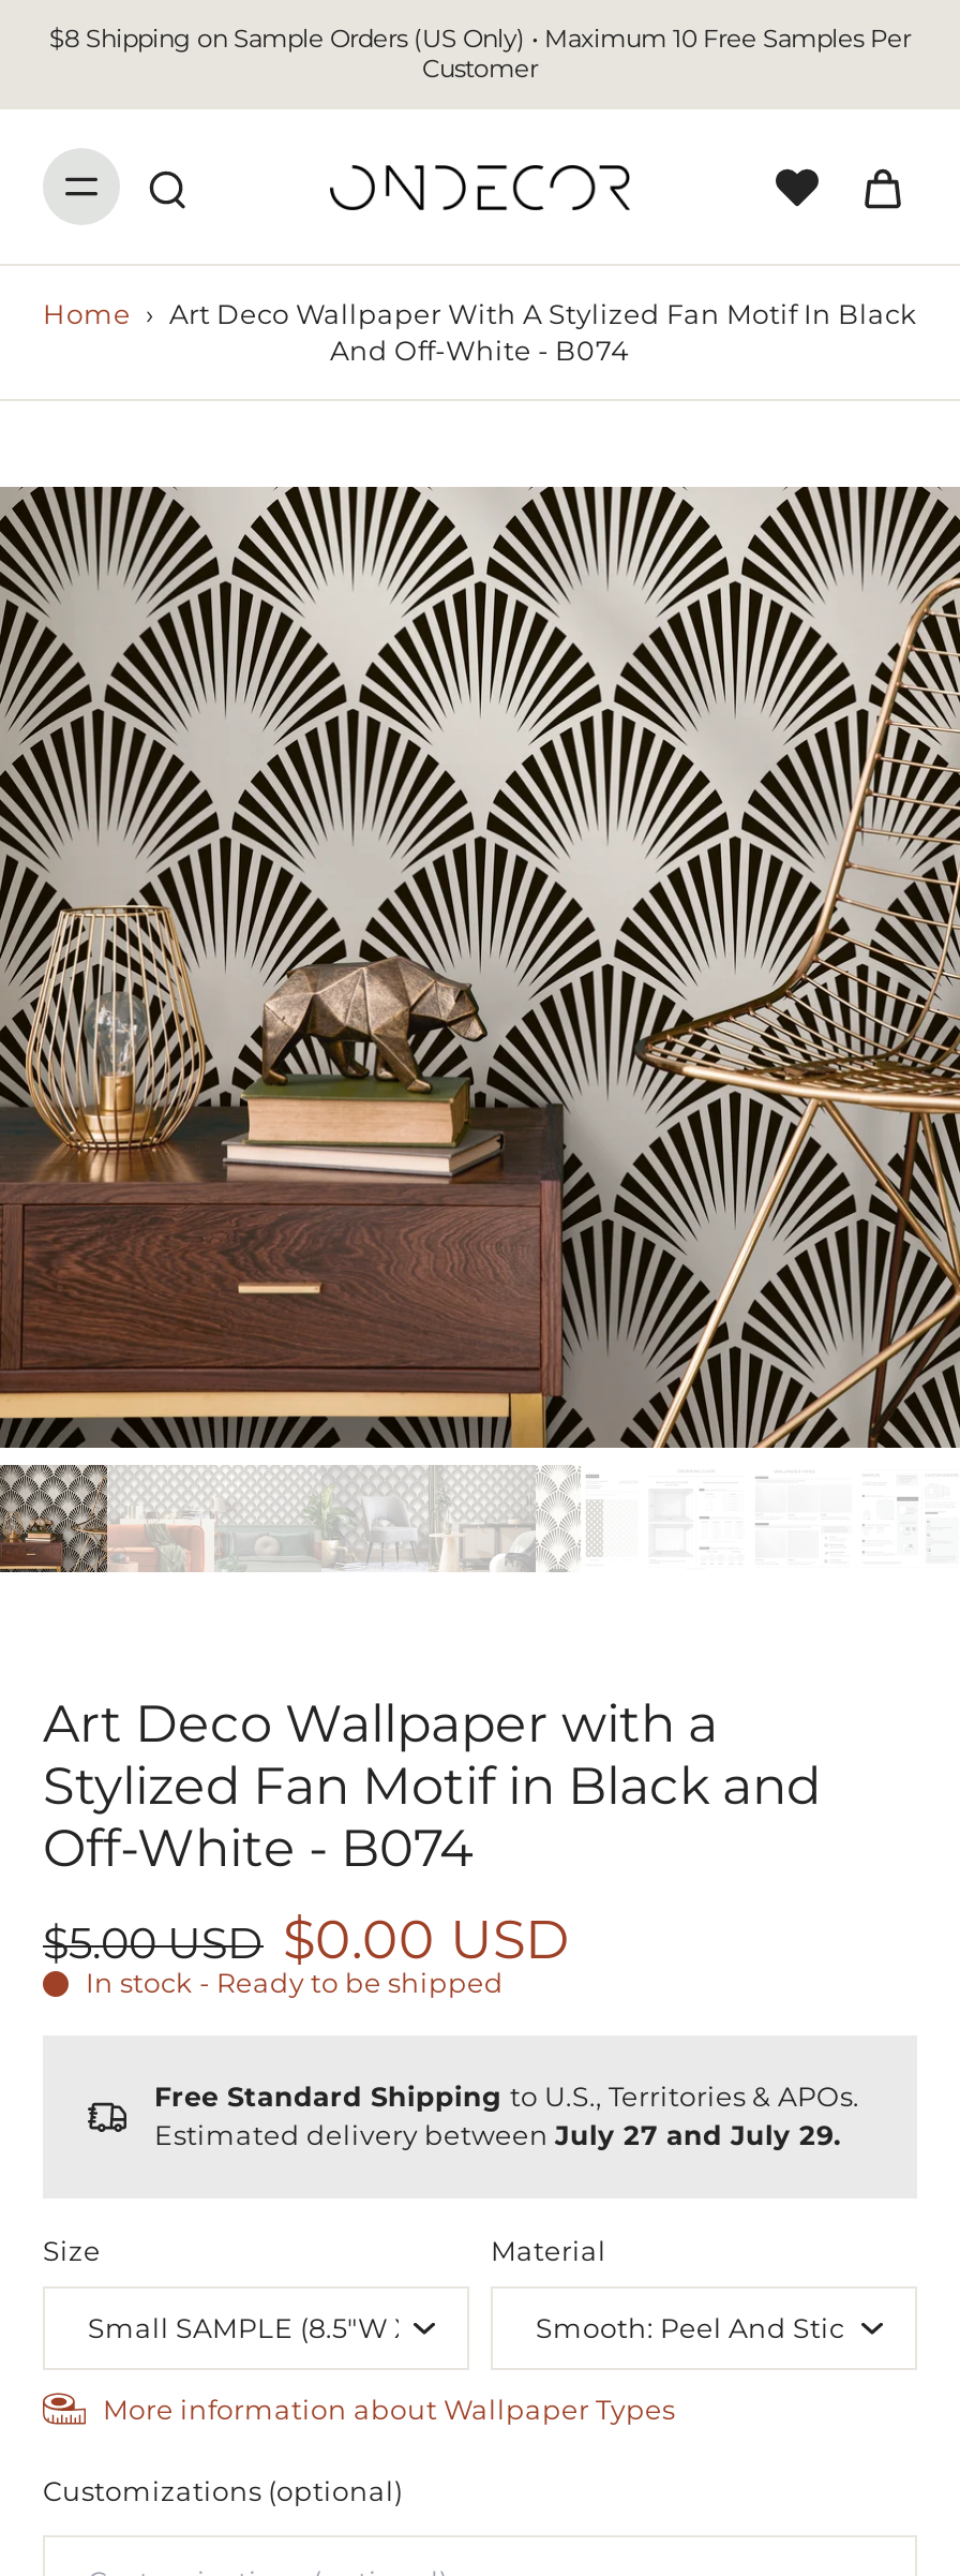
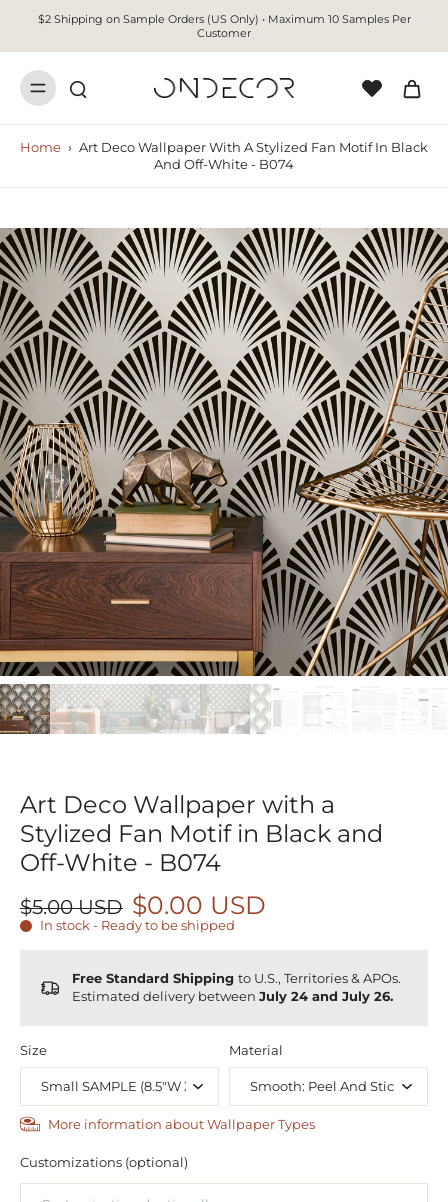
[49,24,911,54] $8 Shipping on Sample Orders (US Only) • Maximum 10 Free Samples Per -> [37,12,410,26] $2 Shipping on Sample Orders (US Only) • Maximum 10 Samples Per
[154,2119,840,2151] Estimated delivery between July 27 and July 29. -> [72,989,393,1004] Estimated delivery between July 24 and July 26.

